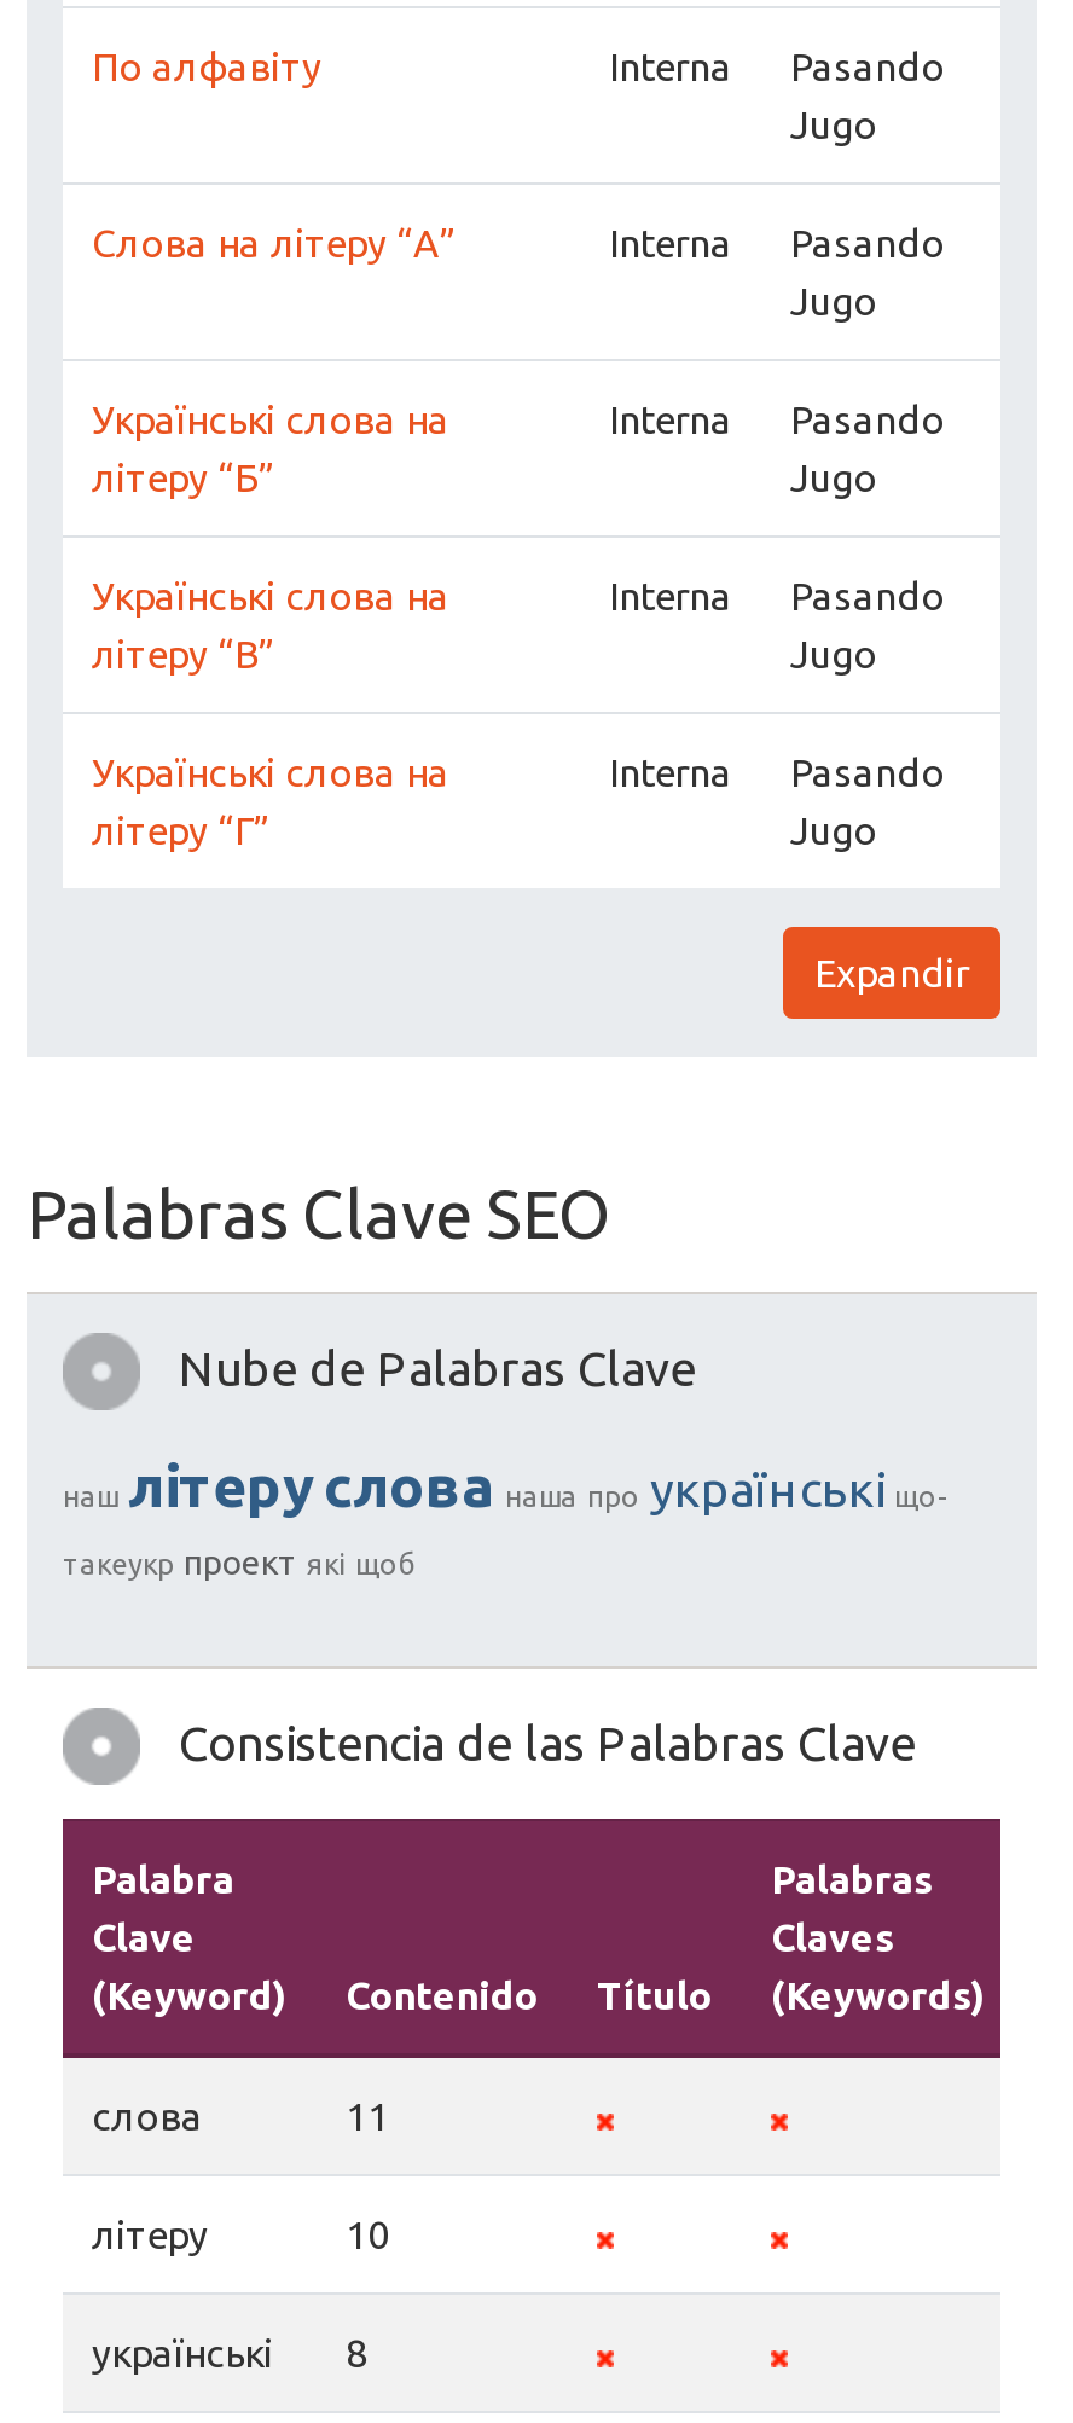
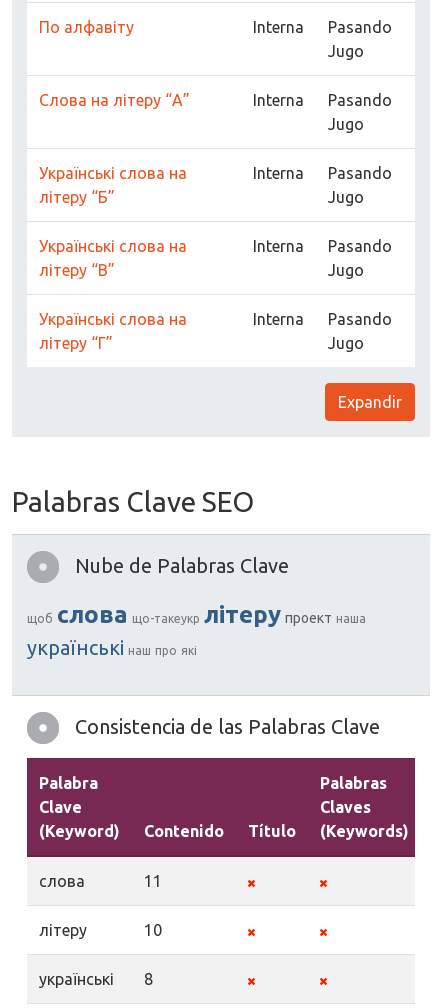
[63,1454,947,1582] наш літеру слова наша про українські що- | такеукр проект які щоб -> [27,601,366,659] щоб слова що-такеукр літеру проект наша | українські наш про які

